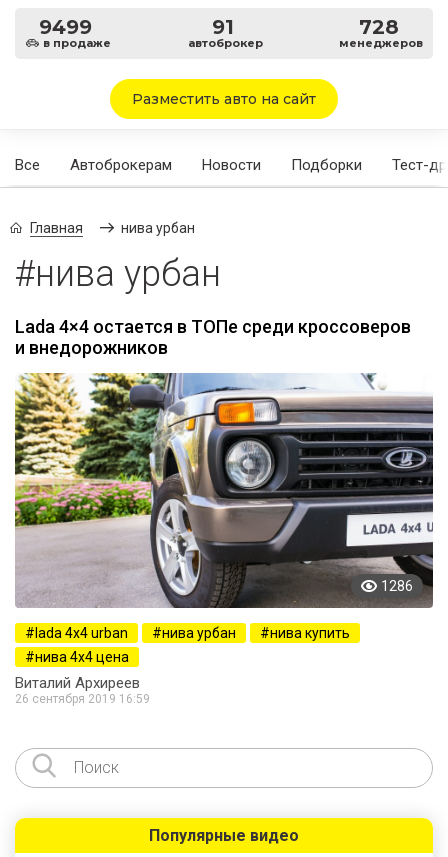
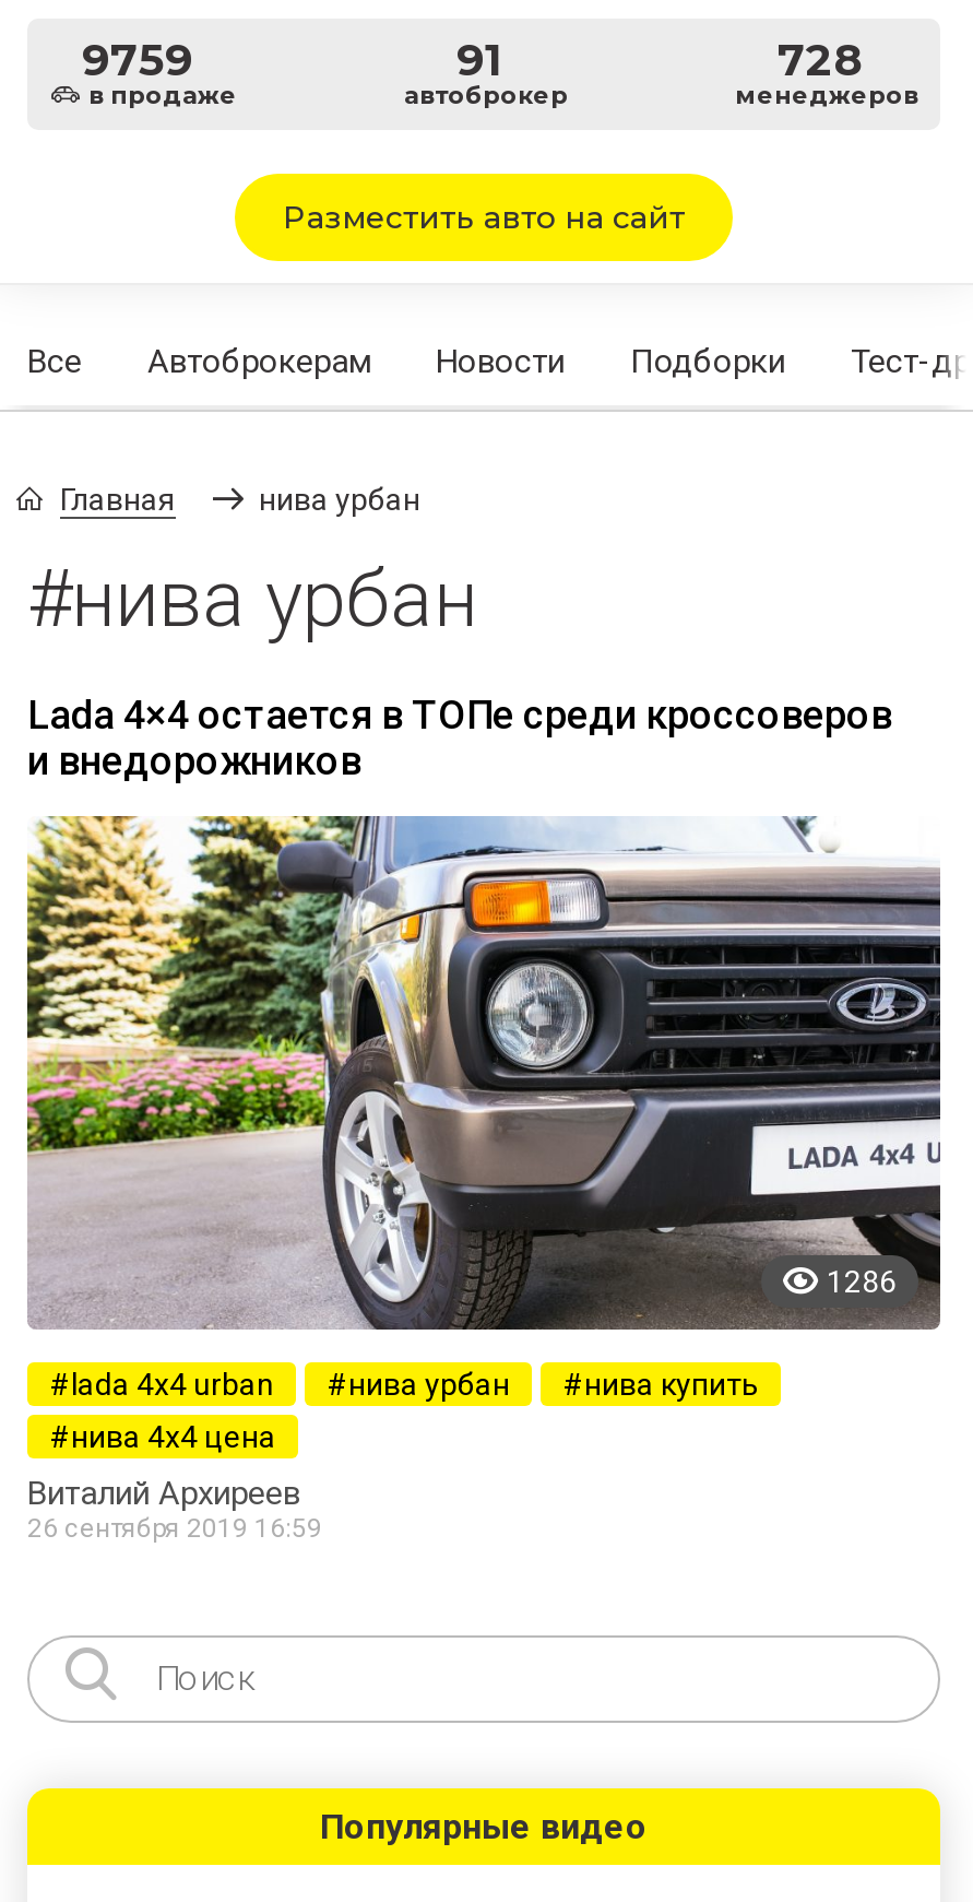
[39,15,92,39] 9499 -> [82,34,193,86] 9759

